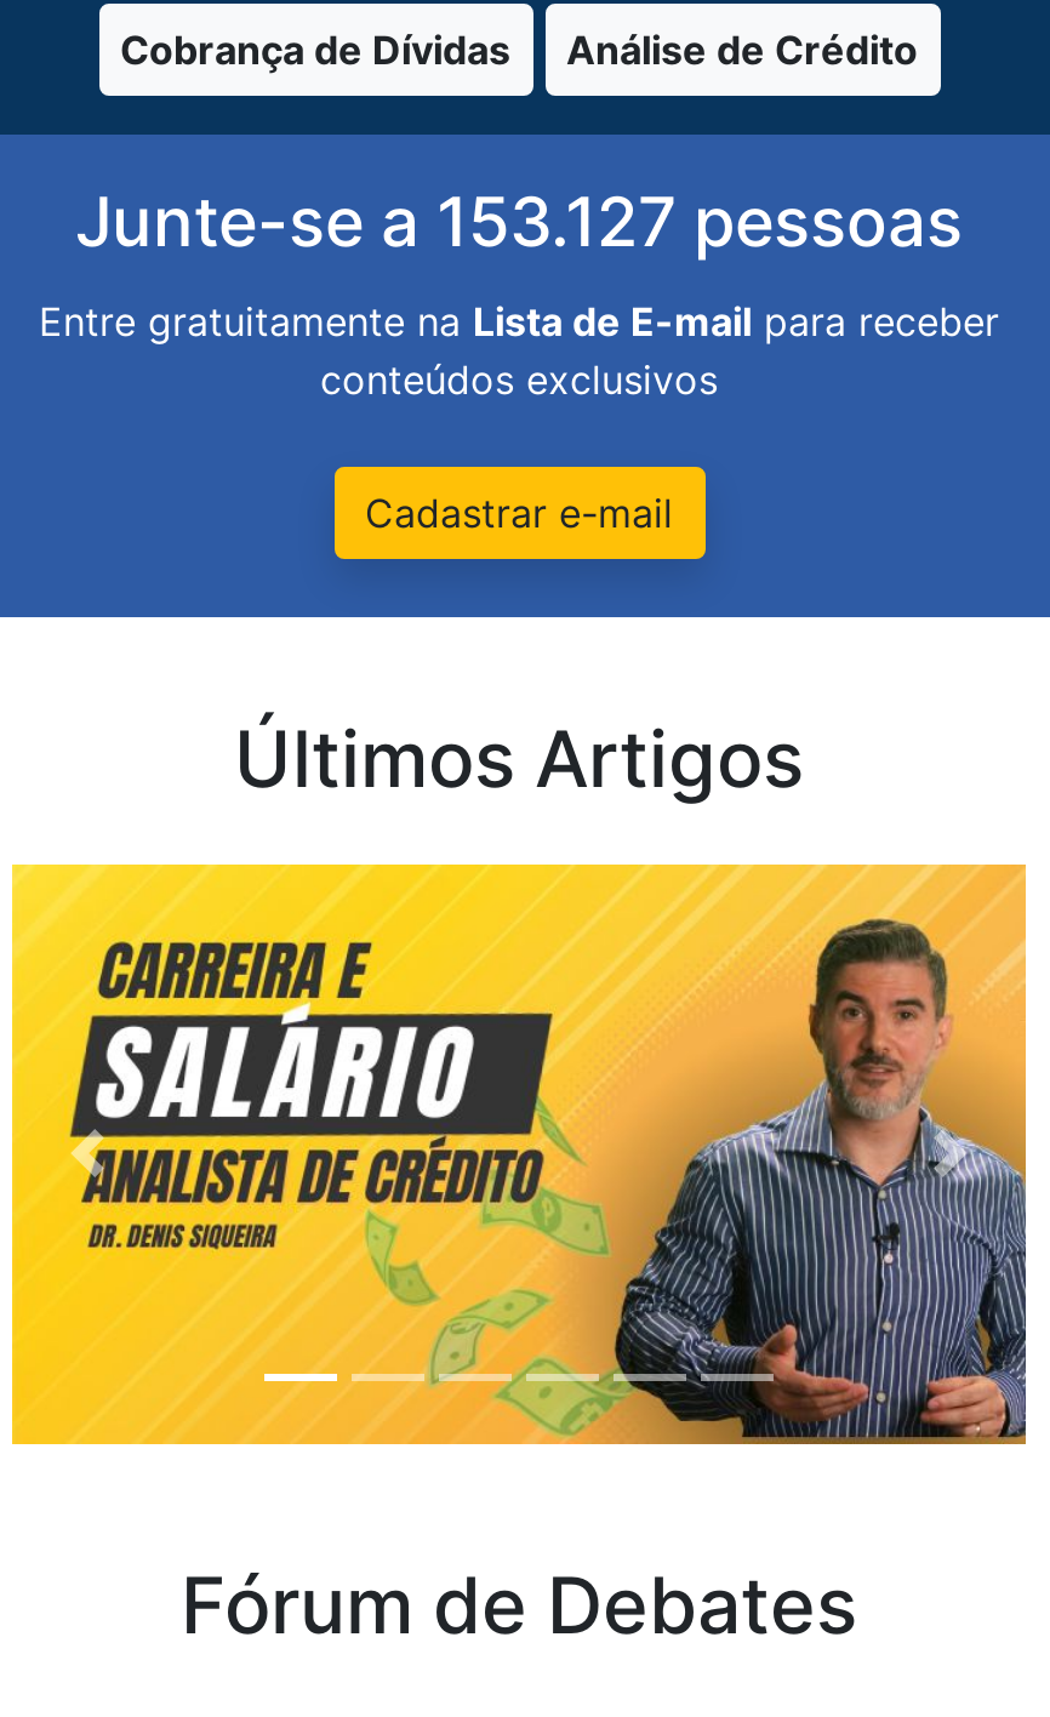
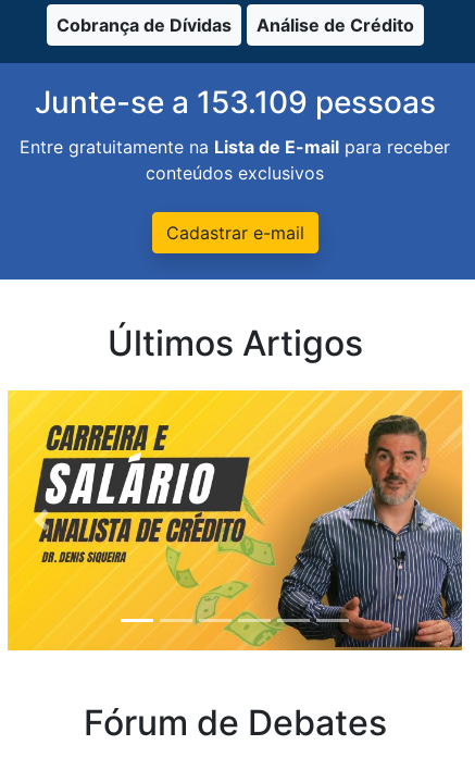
[75,181,963,263] Junte-se a 153.127 pessoas -> [34,84,435,121] Junte-se a 153.109 pessoas

